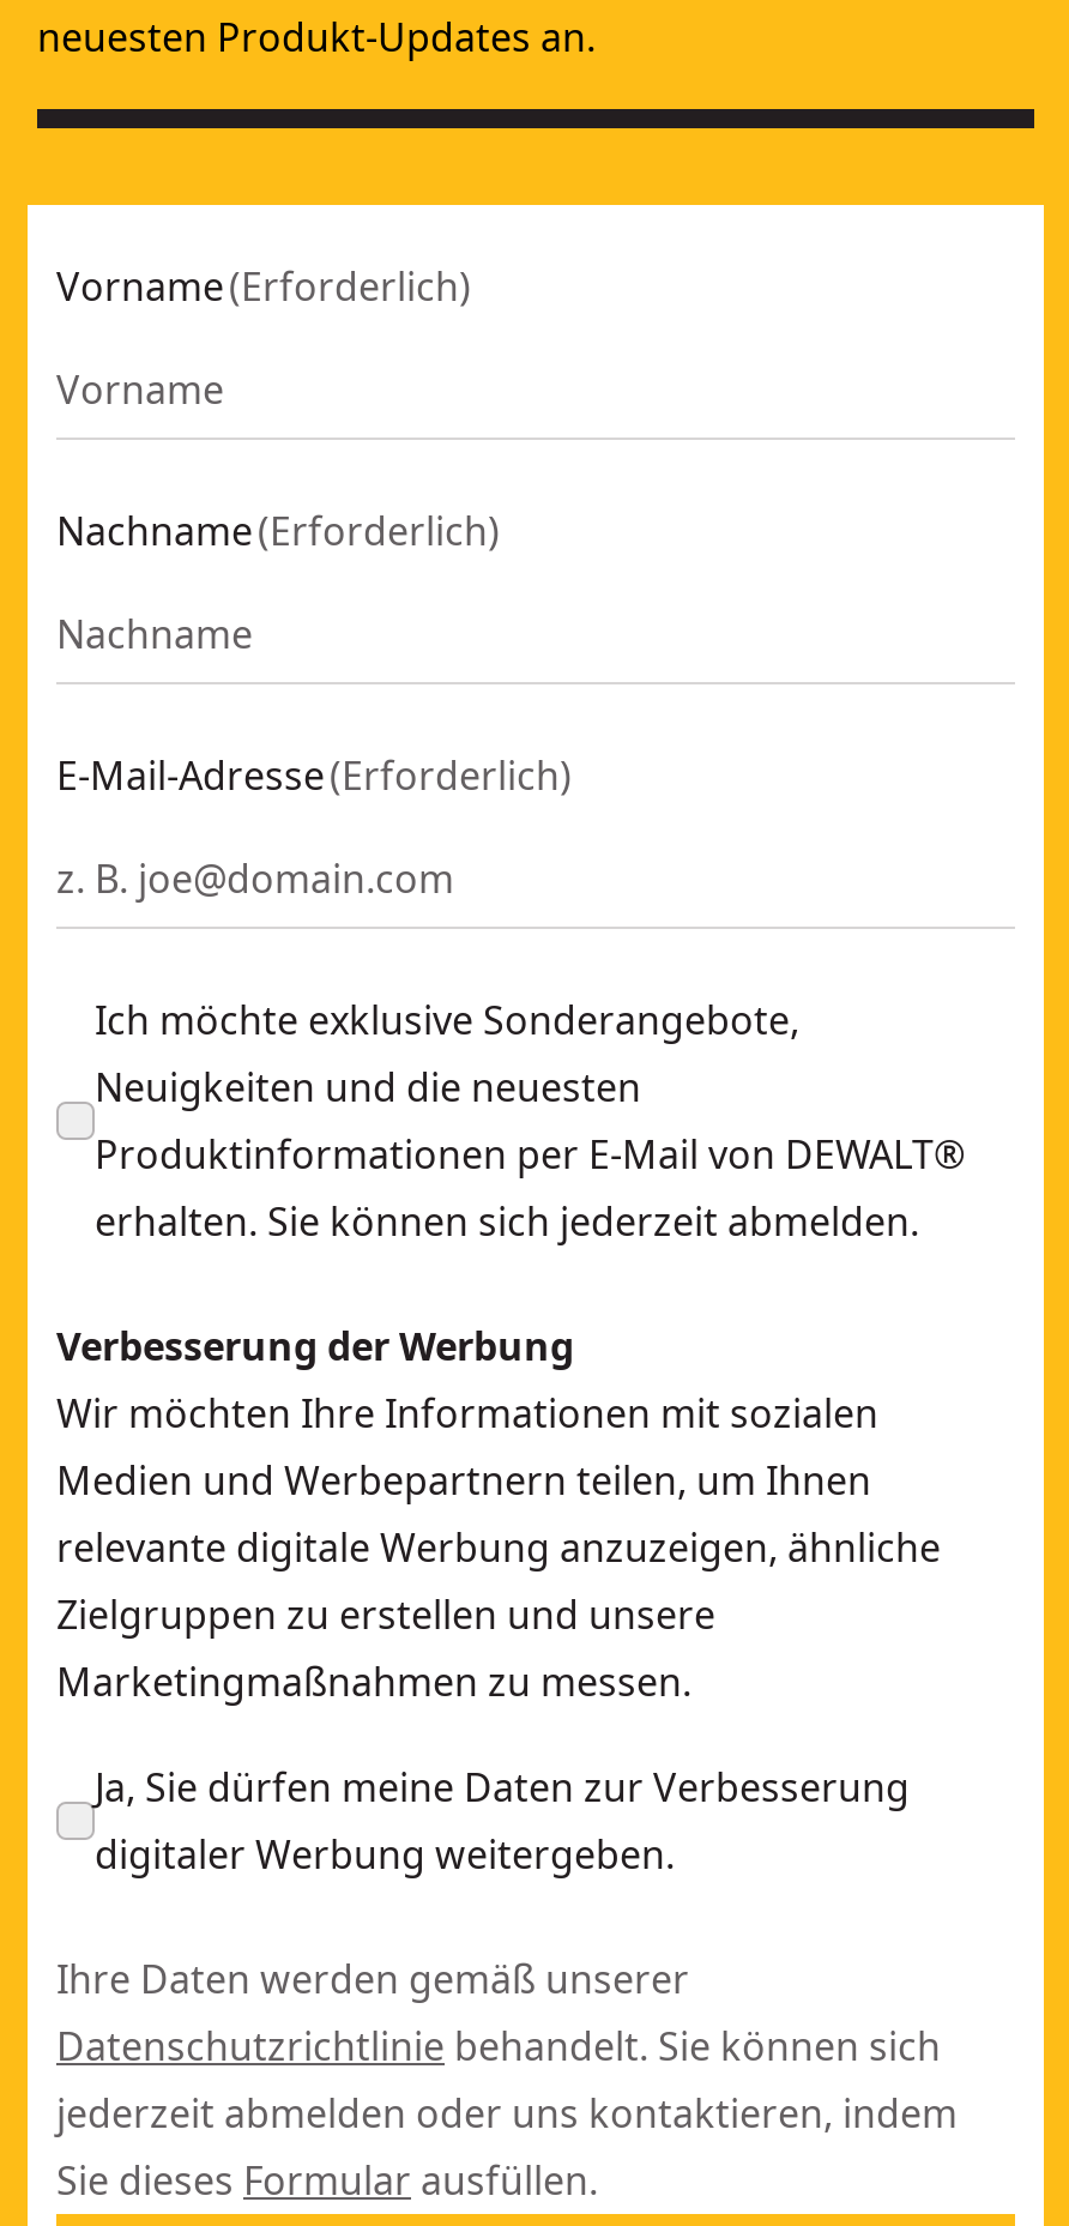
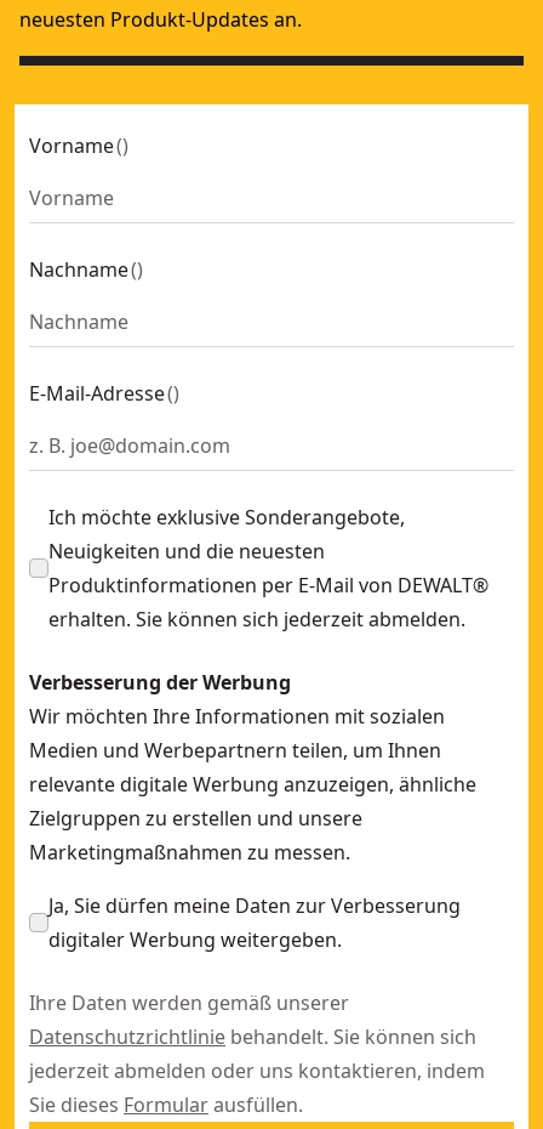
[56,260,471,313] Vorname (Erforderlich) -> [29,132,128,159] Vorname ()
[56,505,500,557] Nachname (Erforderlich) -> [29,256,143,283] Nachname ()
[56,749,572,802] E-Mail-Adresse (Erforderlich) -> [29,380,179,407] E-Mail-Adresse ()

